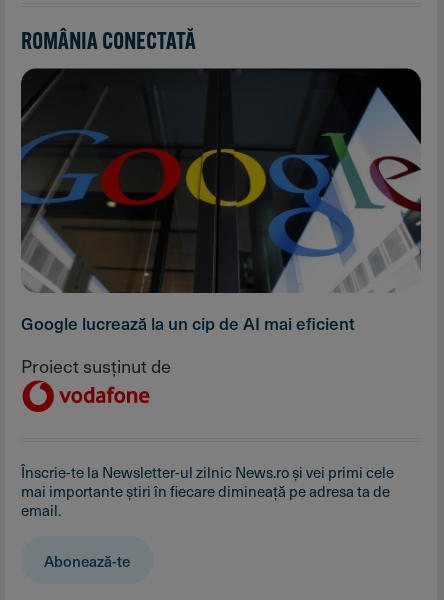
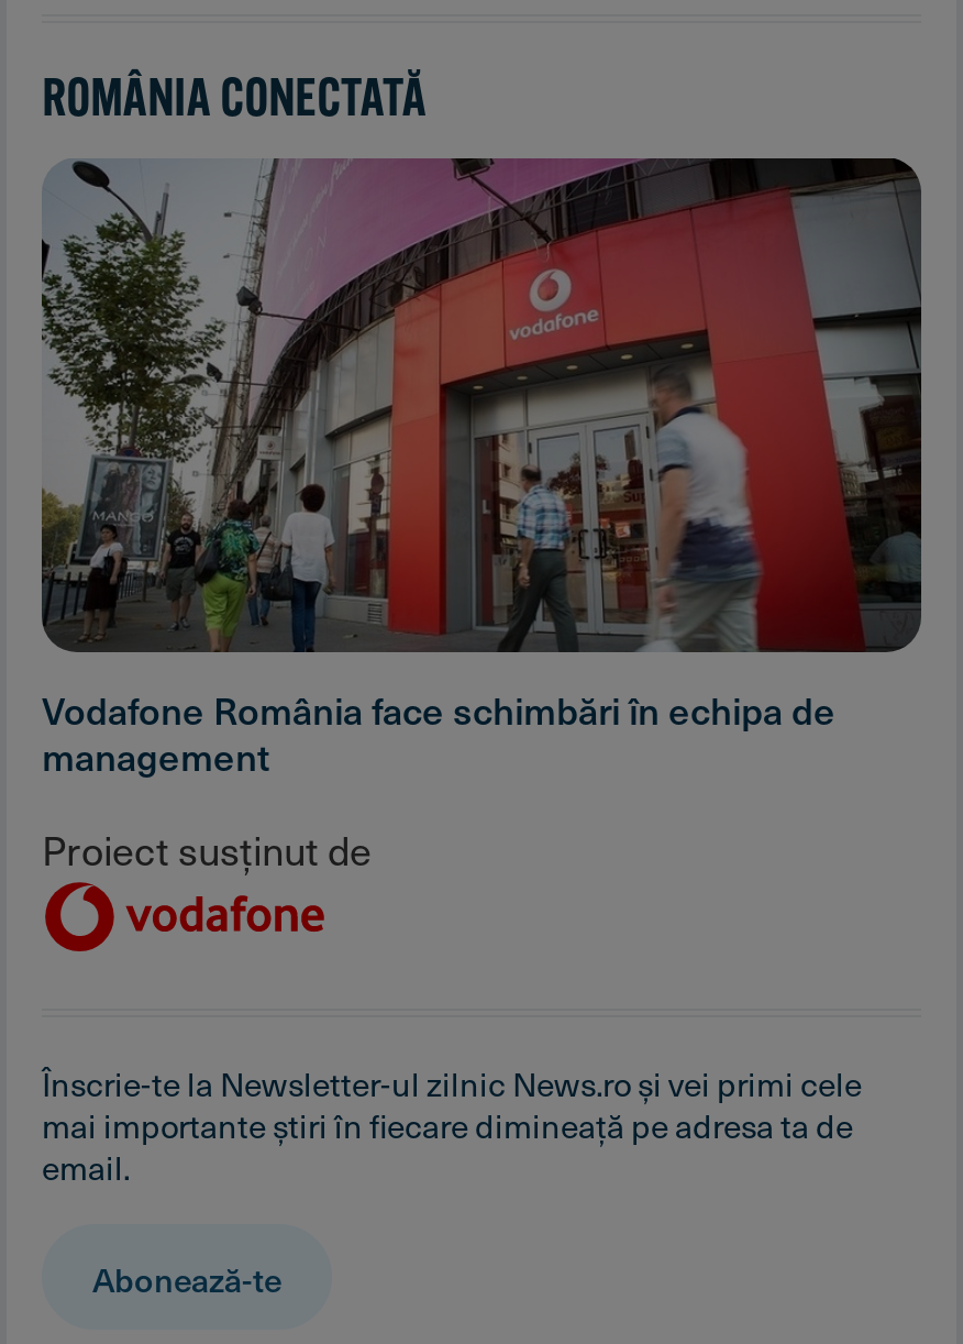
[20,67,422,335] [image] | Google lucrează la un cip de AI mai eficient -> [40,157,923,783] [image] | Vodafone România face schimbări în echipa de | management

